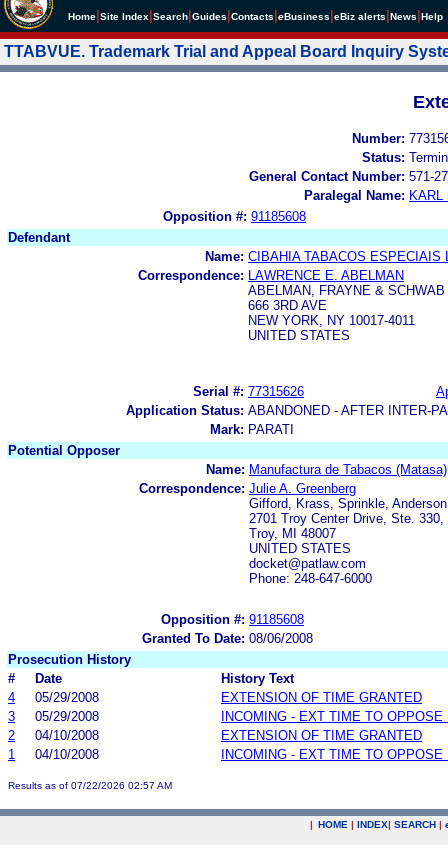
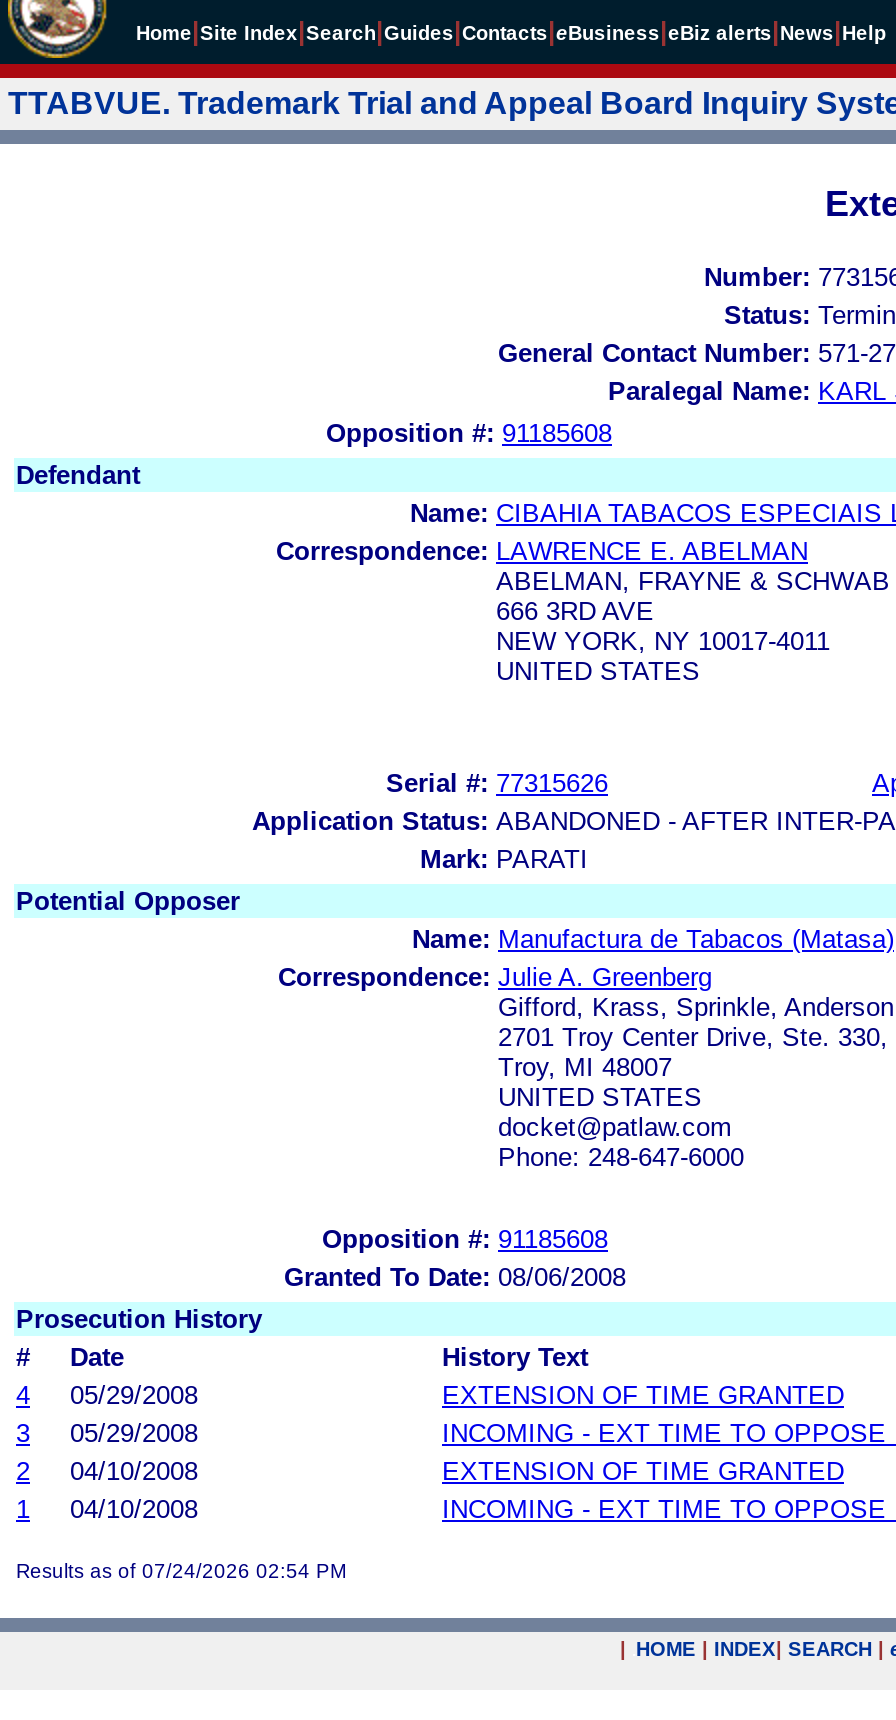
[8,780,172,791] Results as of 07/22/2026 02:57 AM -> [16,1560,346,1582] Results as of 07/24/2026 02:54 PM

